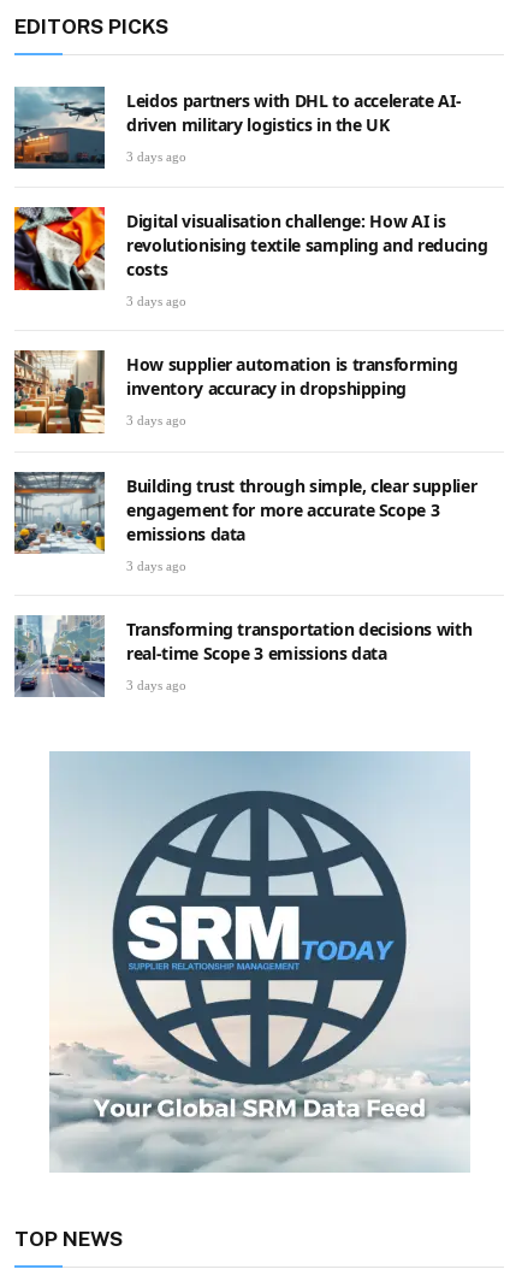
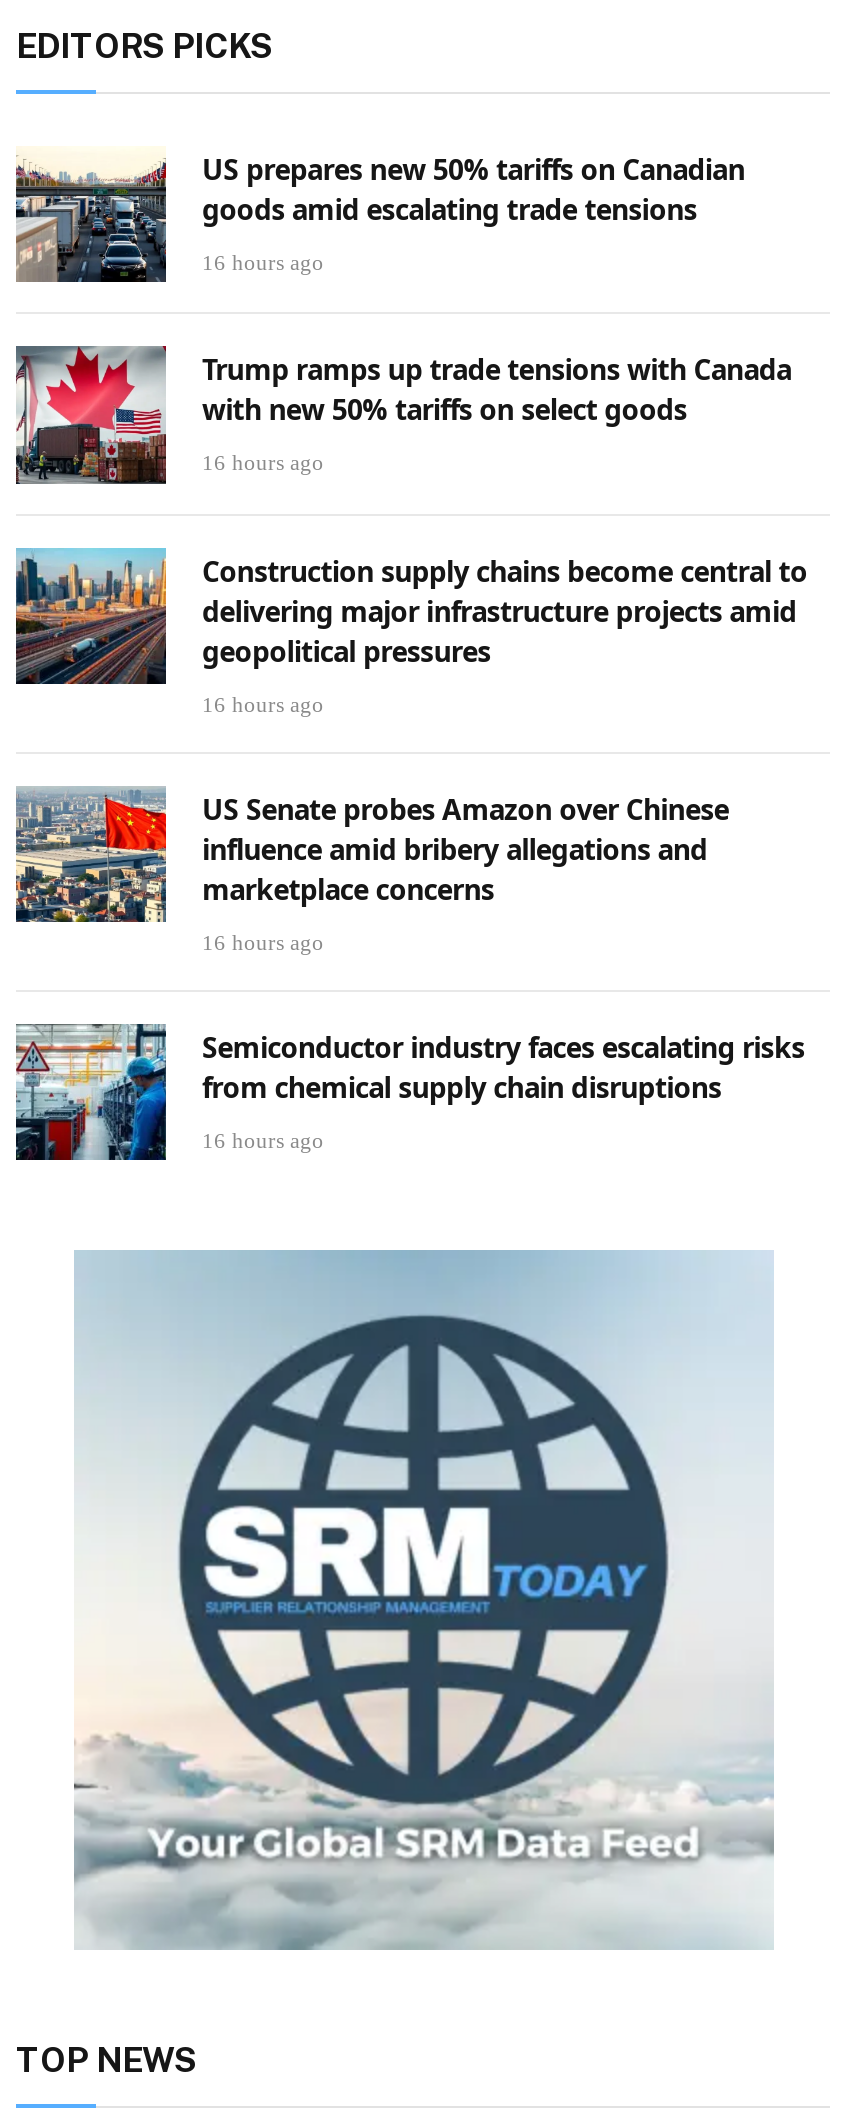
[13,85,461,170] [image] | Leidos partners with DHL to accelerate AI- | driven military logistics in the UK -> [14,146,745,284] [image] | US prepares new 50% tariffs on Canadian | goods amid escalating trade tensions
[126,150,186,164] 3 days ago -> [202,251,324,275] 16 hours ago
[13,206,487,291] [image] | Digital visualisation challenge: How AI is | revolutionising textile sampling and reducing | costs -> [14,344,791,486] [image] | Trump ramps up trade tensions with Canada | with new 50% tariffs on select goods
[126,294,186,309] 3 days ago -> [202,451,324,475] 16 hours ago
[13,329,458,435] [image] | How supplier automation is transforming | inventory accuracy in dropshipping -> [14,546,807,722] [image] | Construction supply chains become central to | delivering major infrastructure projects amid | geopolitical pressures
[126,414,186,428] 3 days ago -> [202,691,324,715] 16 hours ago
[13,472,477,555] [image] | Building trust through simple, clear supplier | engagement for more accurate Scope 3 | emissions data -> [14,788,729,924] [image] | US Senate probes Amazon over Chinese | influence amid bribery allegations and | marketplace concerns
[126,558,186,573] 3 days ago -> [202,929,324,953] 16 hours ago
[13,615,472,697] [image] | Transforming transportation decisions with | real-time Scope 3 emissions data -> [14,1024,804,1162] [image] | Semiconductor industry faces escalating risks | from chemical supply chain disruptions
[126,677,186,692] 3 days ago -> [202,1127,324,1151] 16 hours ago

